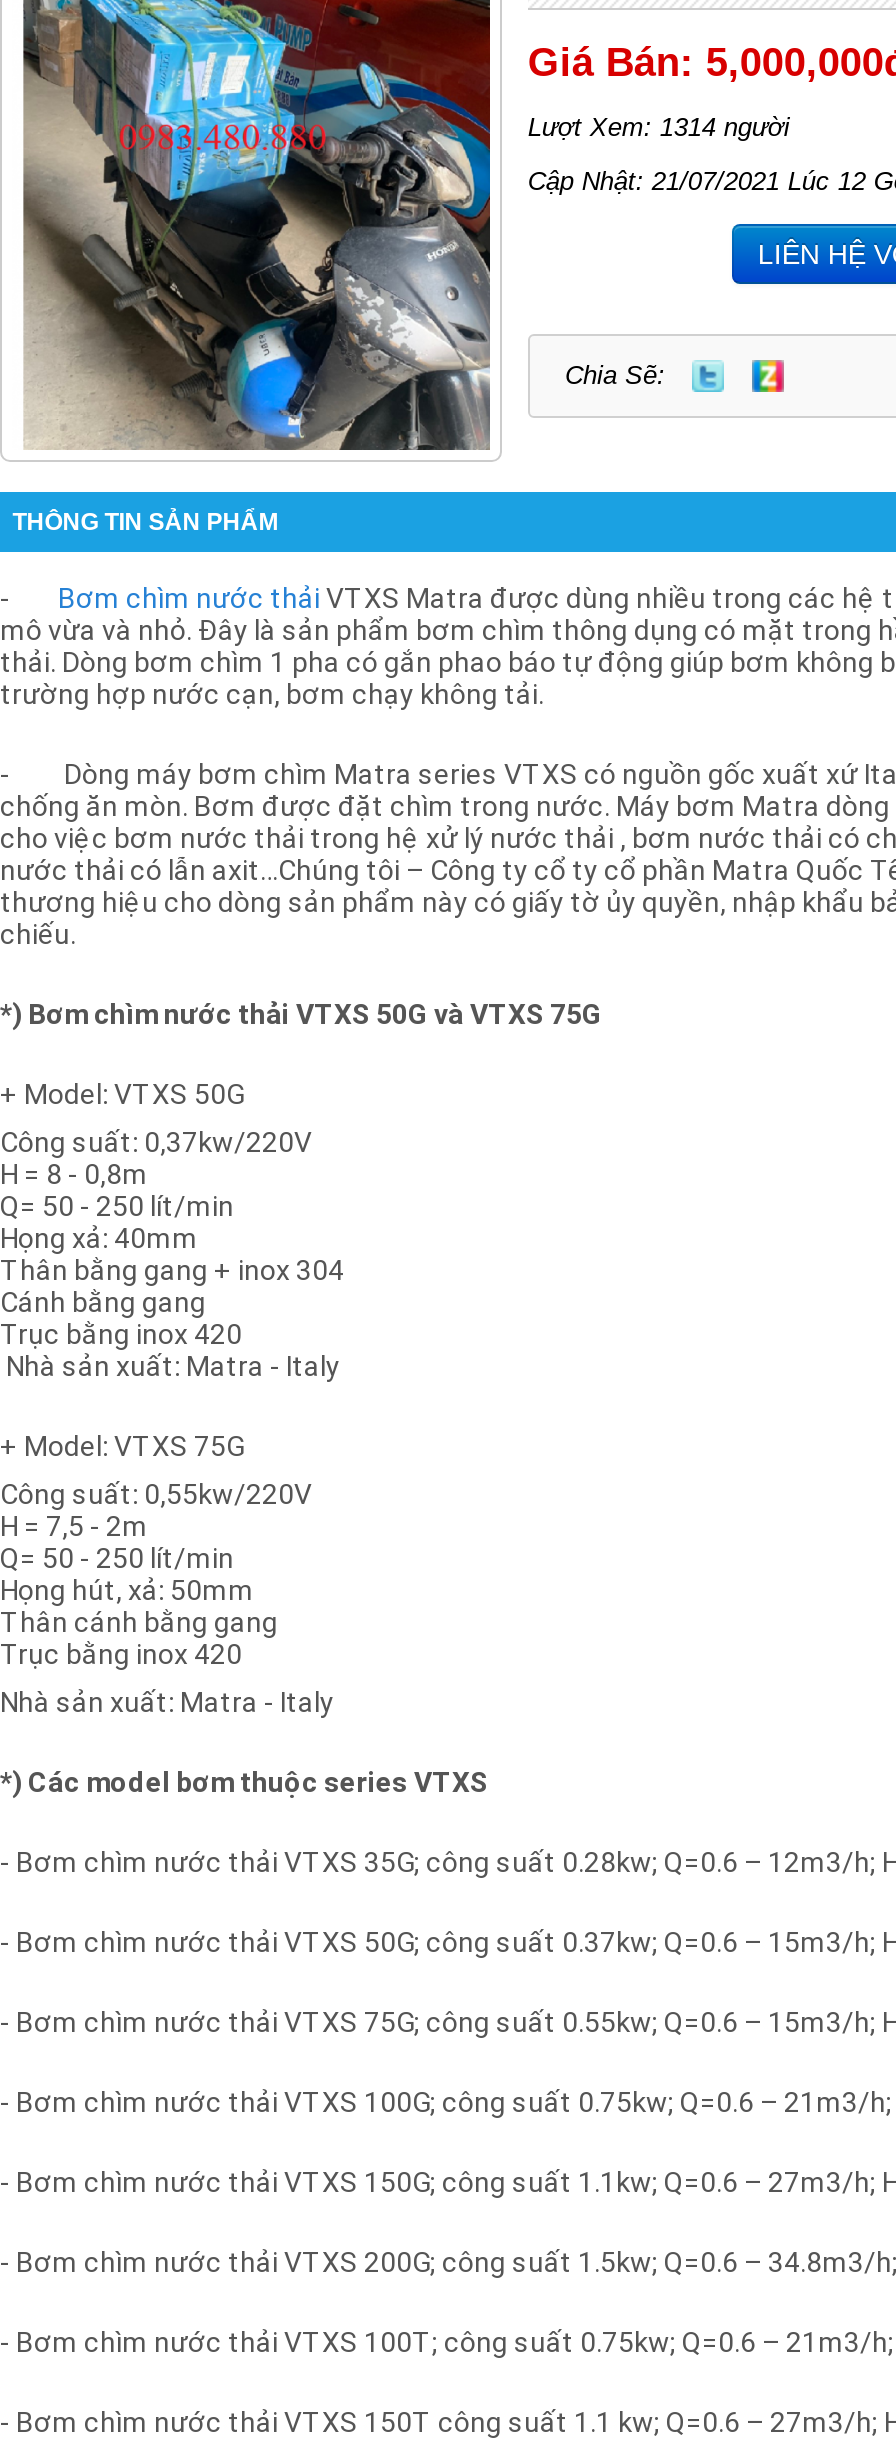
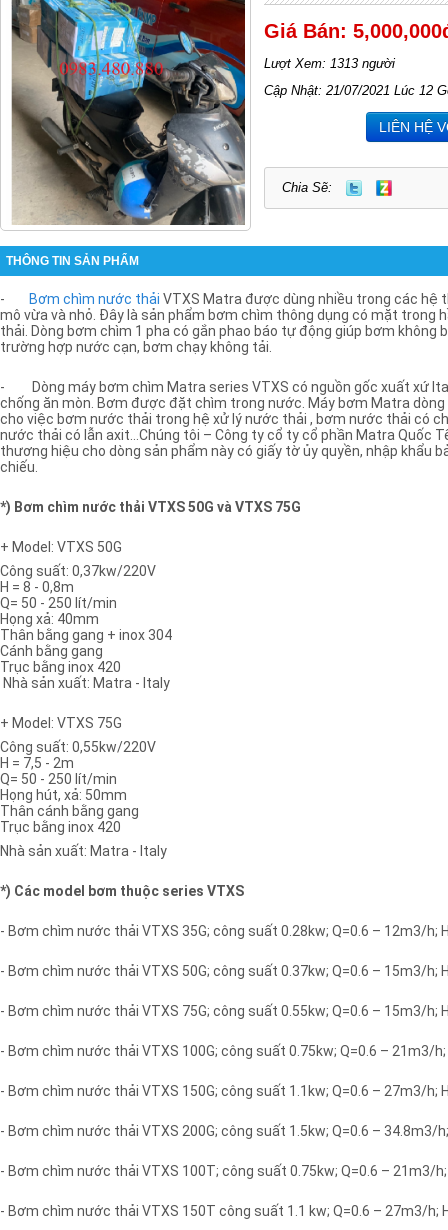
[528,111,790,141] Lượt Xem: 1314 người -> [264,56,395,71] Lượt Xem: 1313 người

